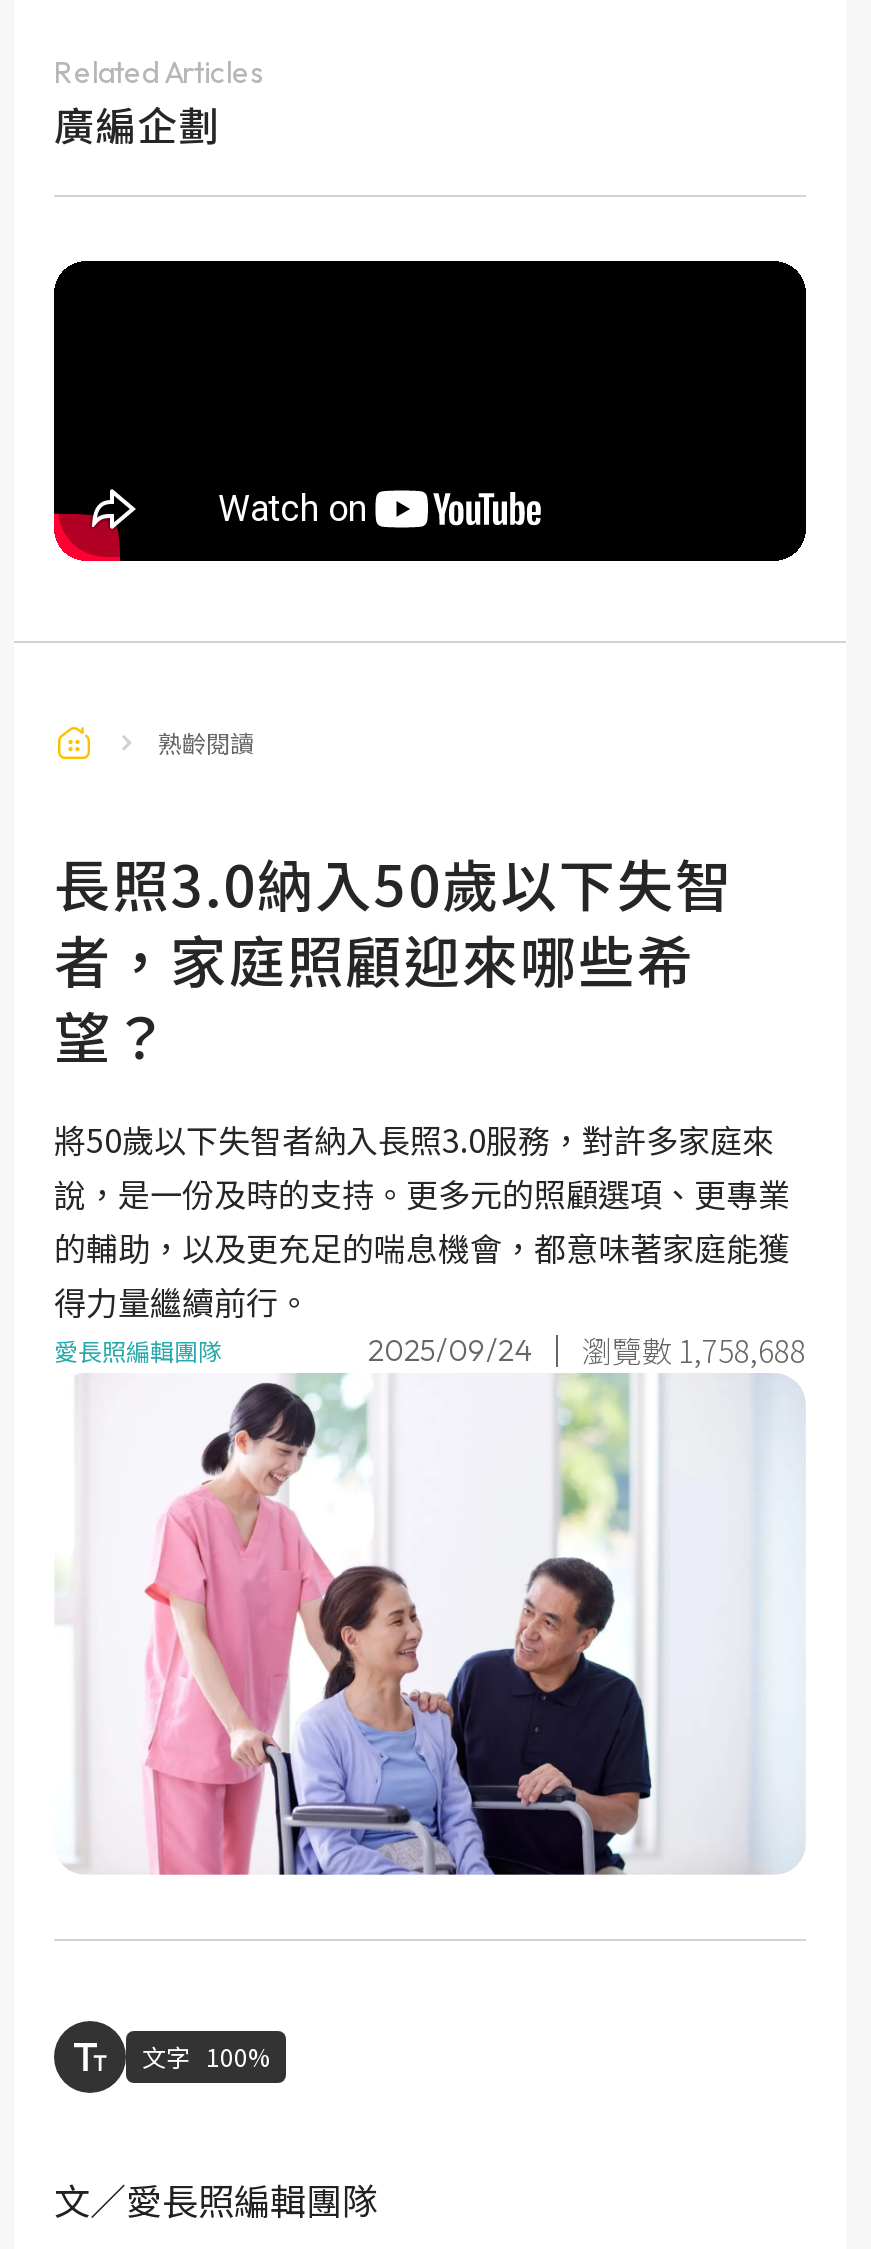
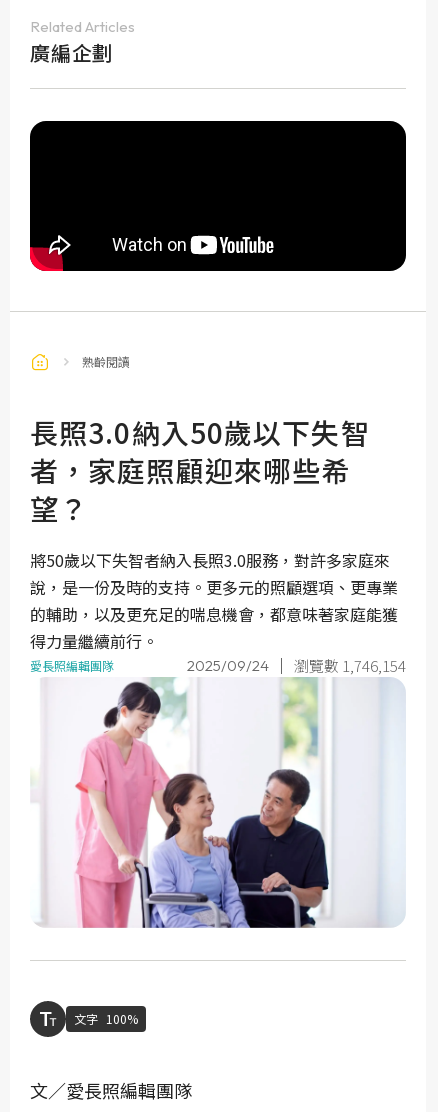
[368,1329,806,1371] 2025/09/24 瀏覽數 1,758,688 -> [187,655,406,676] 2025/09/24 瀏覽數 1,746,154

